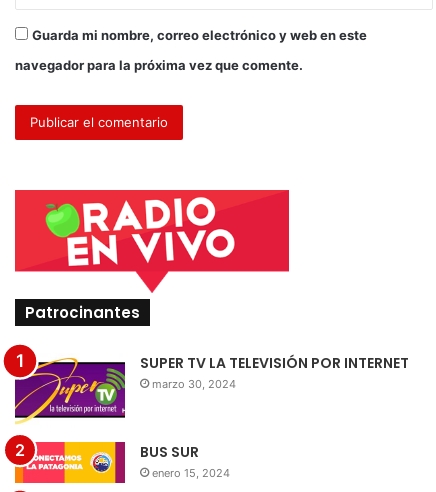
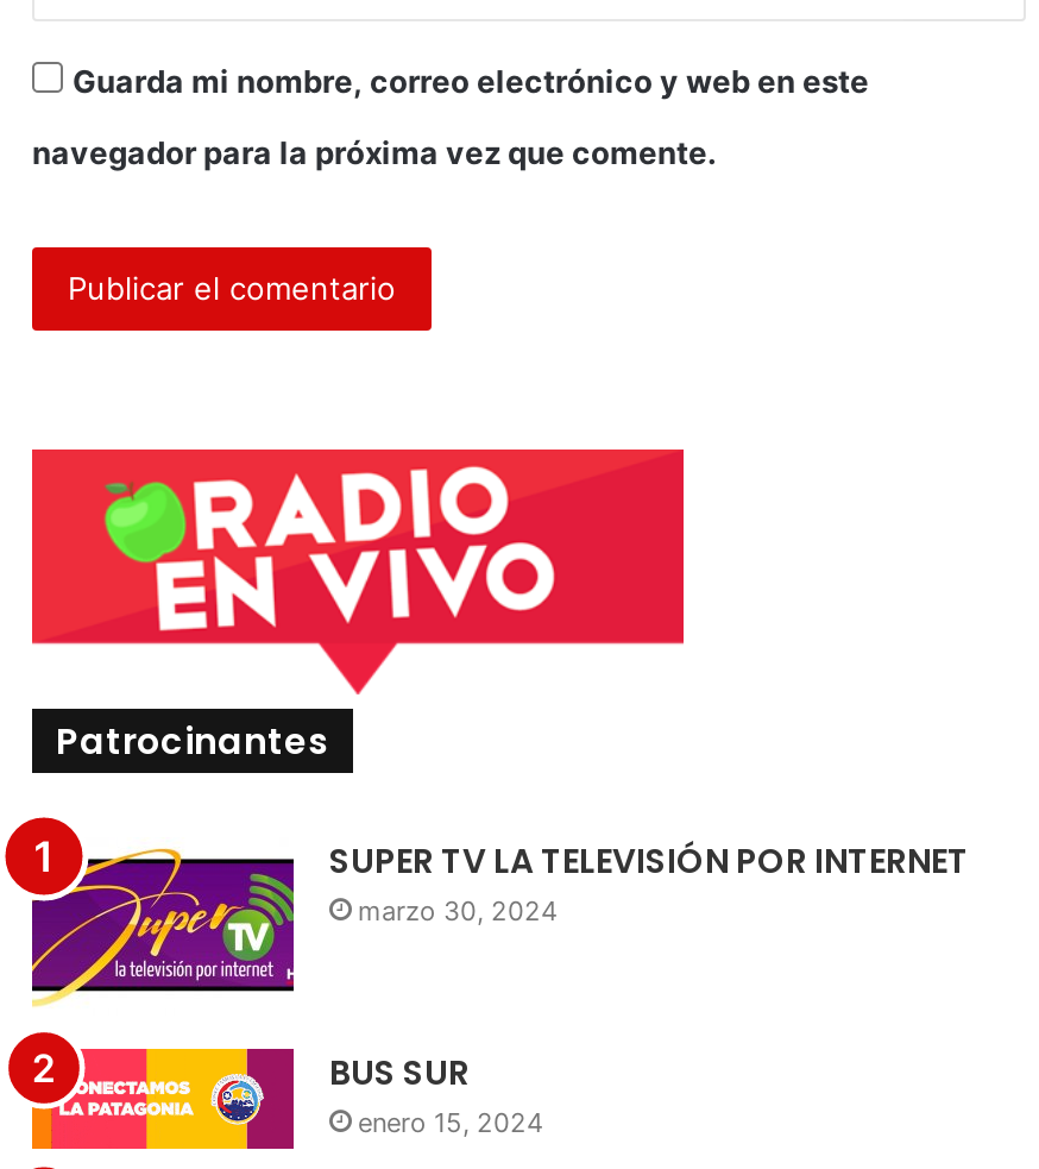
[63,441,118,484] [image] -> [37,1031,289,1152] [image]

